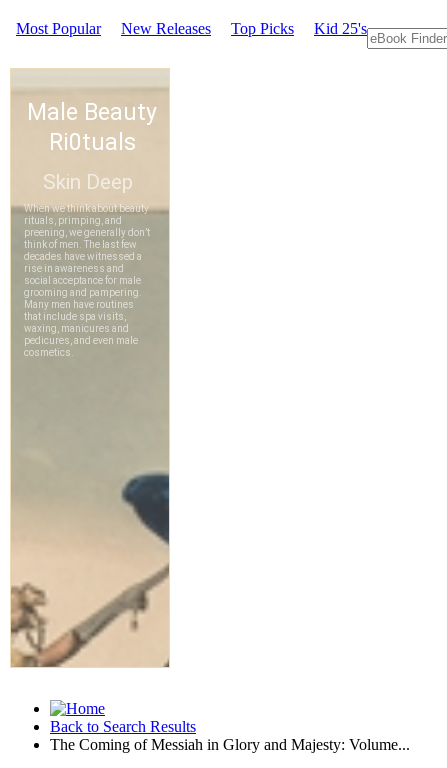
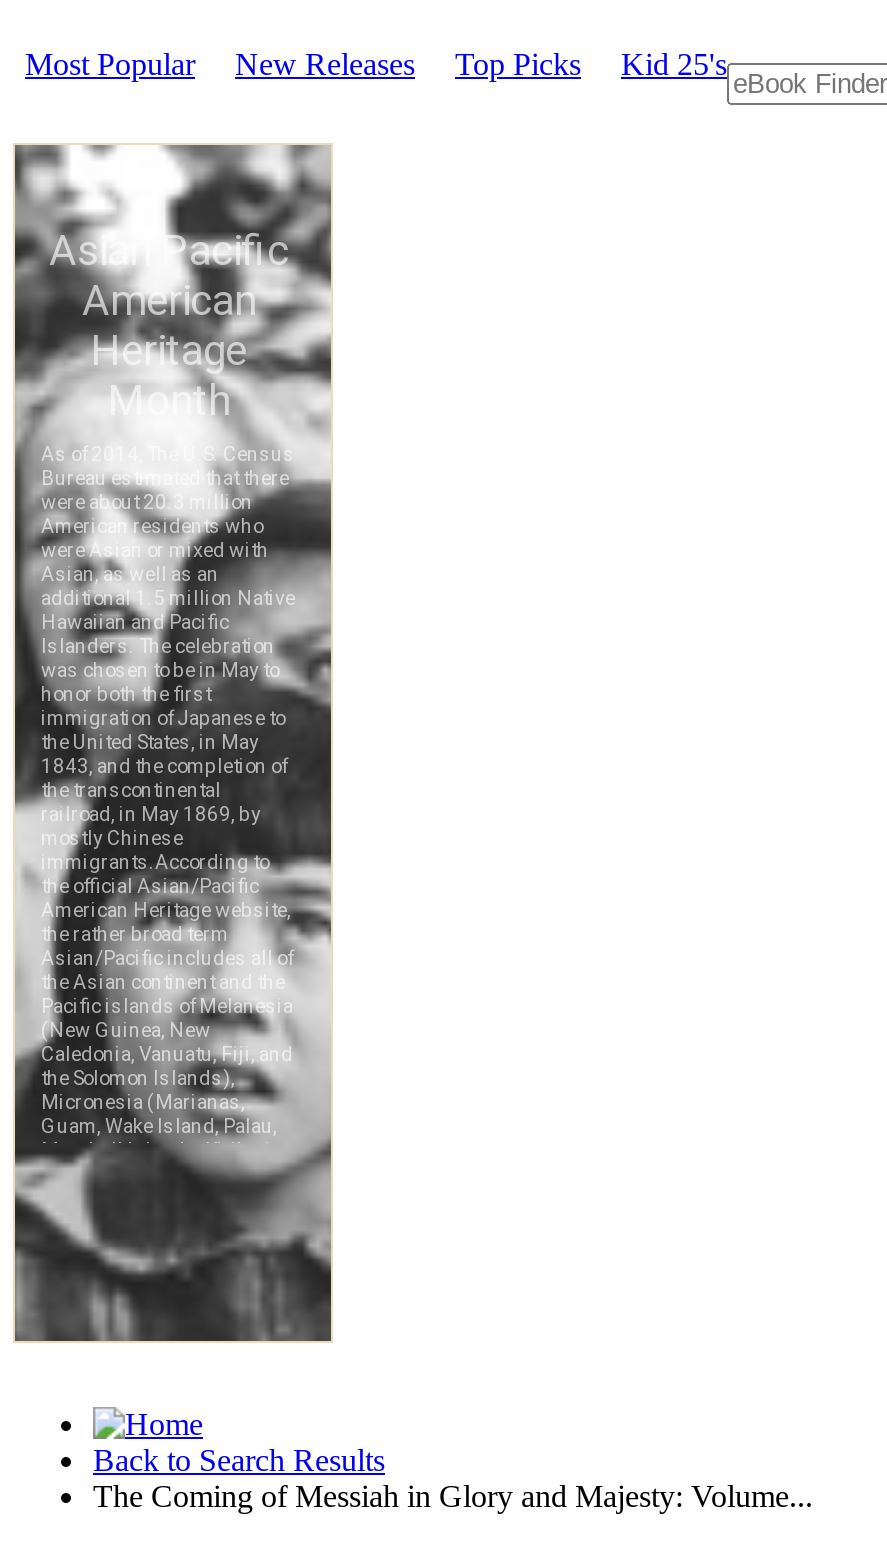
[10,68,170,668] [image] -> [13,145,333,1343] [image]

